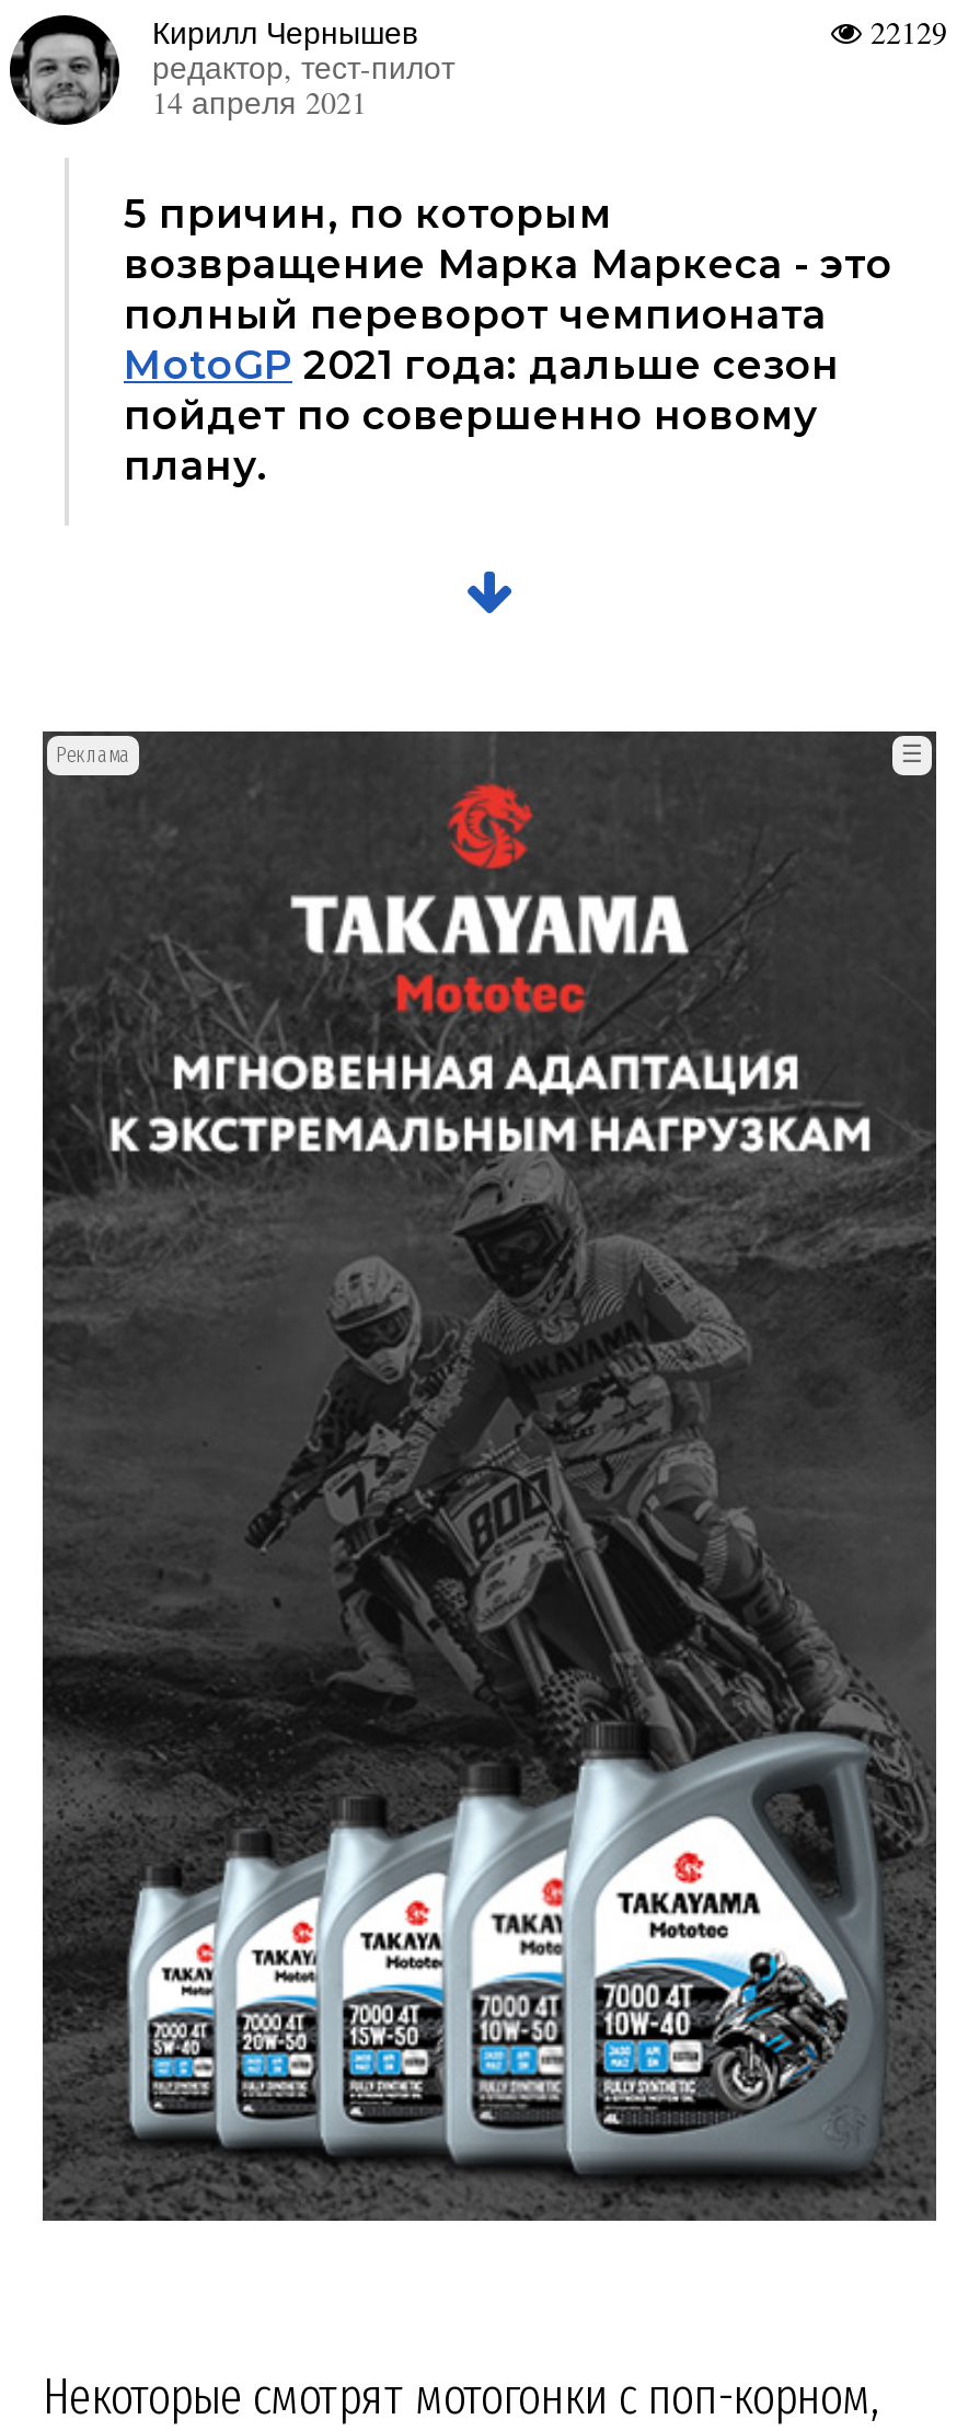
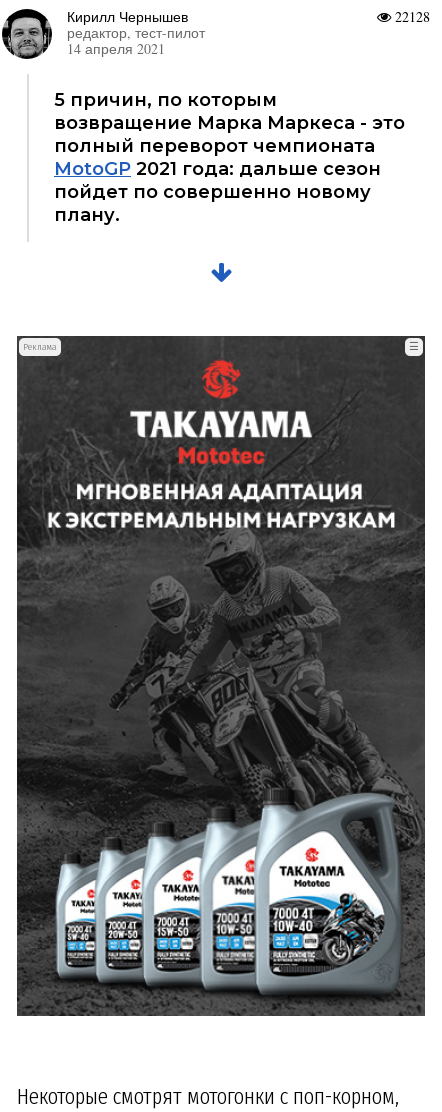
[862,10,947,52] 22129 -> [391,7,430,26] 22128

